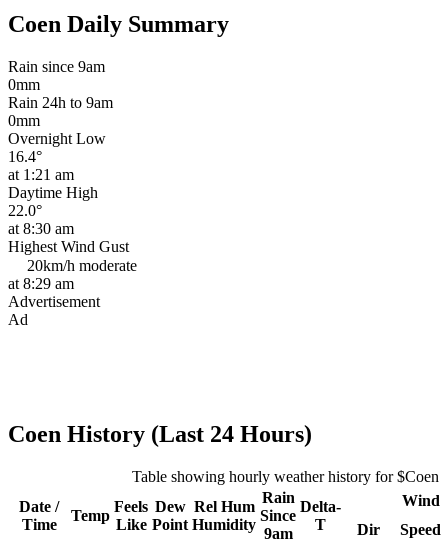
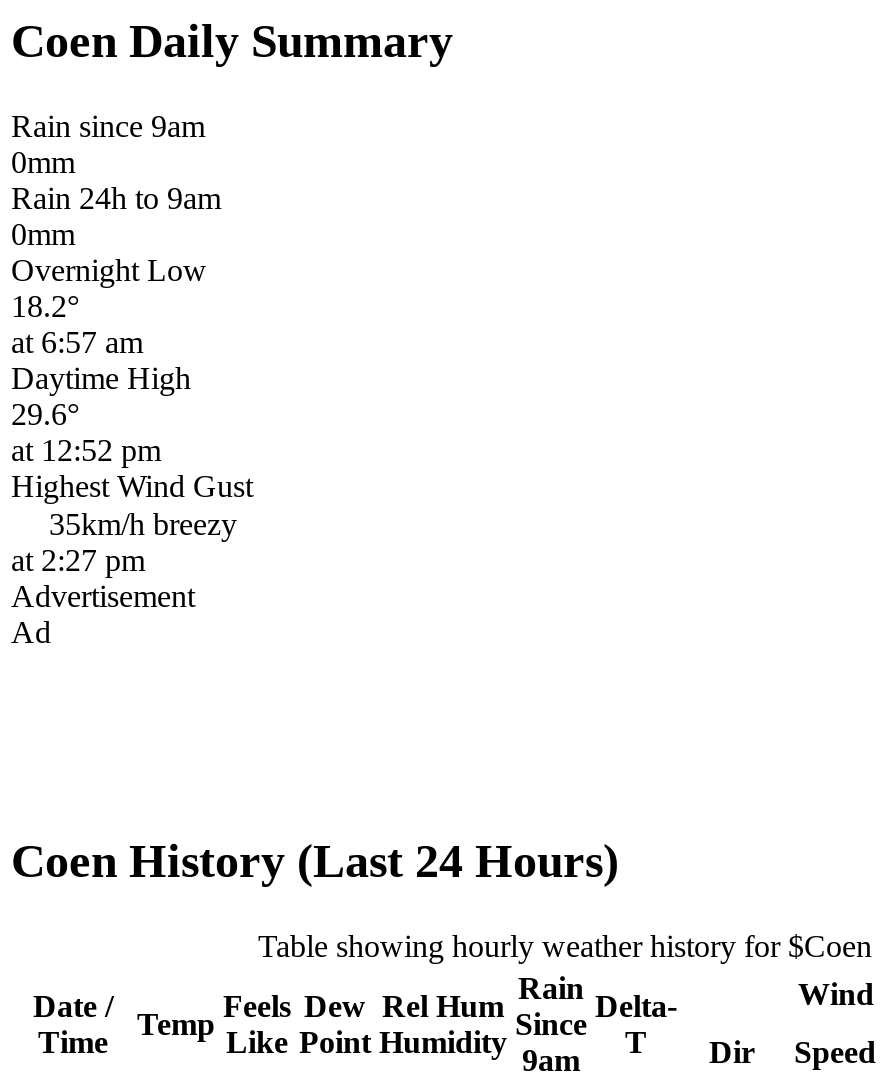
[8,148,42,165] 16.4° -> [11,290,79,324] 18.2°
[8,166,74,183] at 1:21 am -> [11,326,143,360] at 6:57 am
[8,202,42,219] 22.0° -> [11,398,79,432] 29.6°
[8,220,74,237] at 8:30 am -> [11,434,161,468] at 12:52 pm
[8,257,137,292] 20km/h moderate | at 8:29 am -> [11,508,237,578] 35km/h breezy | at 2:27 pm

